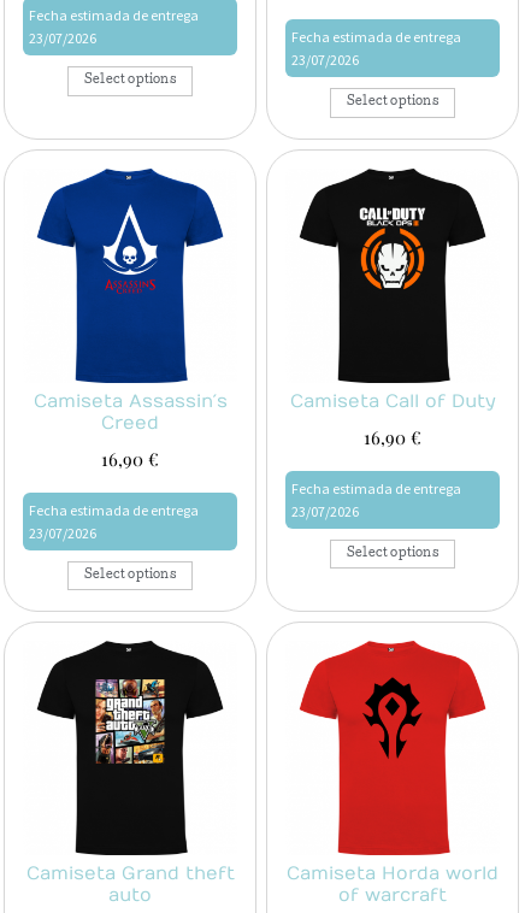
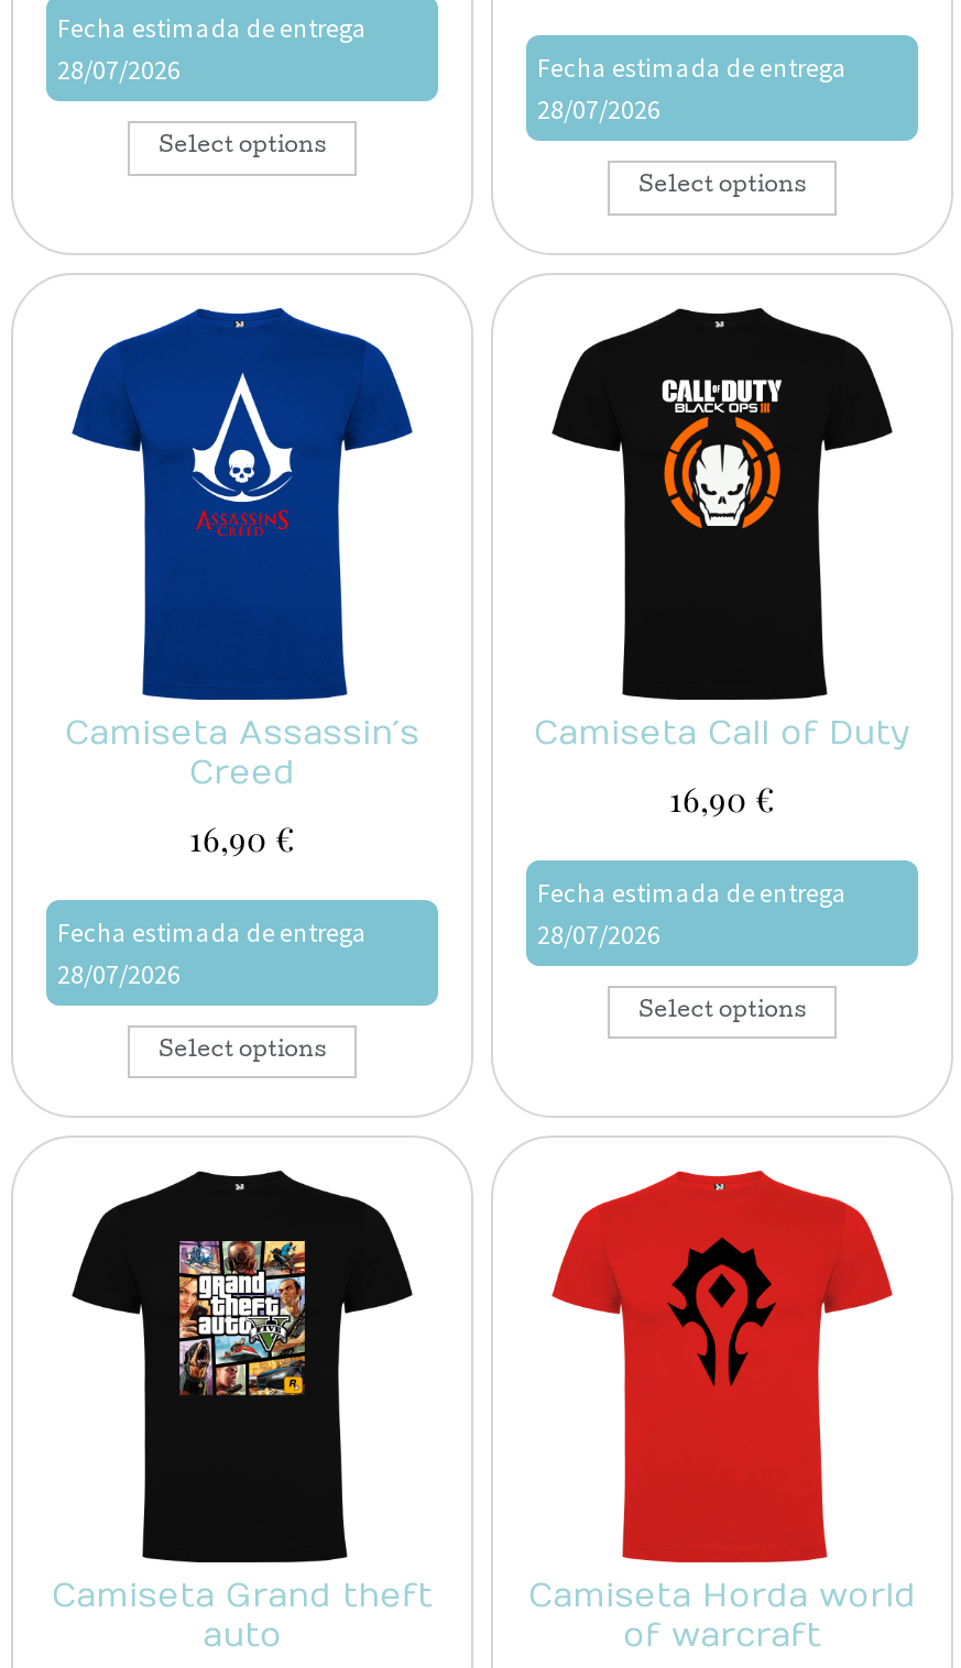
[29,29,96,47] 23/07/2026 -> [57,53,181,86] 28/07/2026
[291,51,359,69] 23/07/2026 -> [537,92,660,125] 28/07/2026
[291,502,359,520] 23/07/2026 -> [537,917,660,950] 28/07/2026
[29,523,96,542] 23/07/2026 -> [57,956,181,989] 28/07/2026

